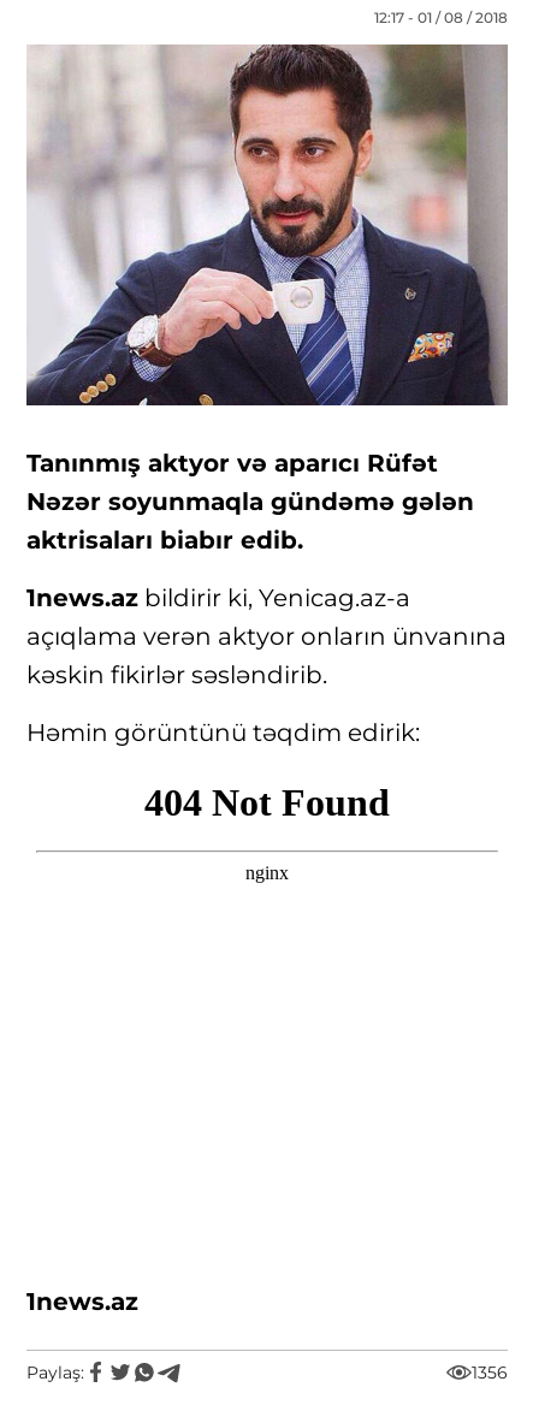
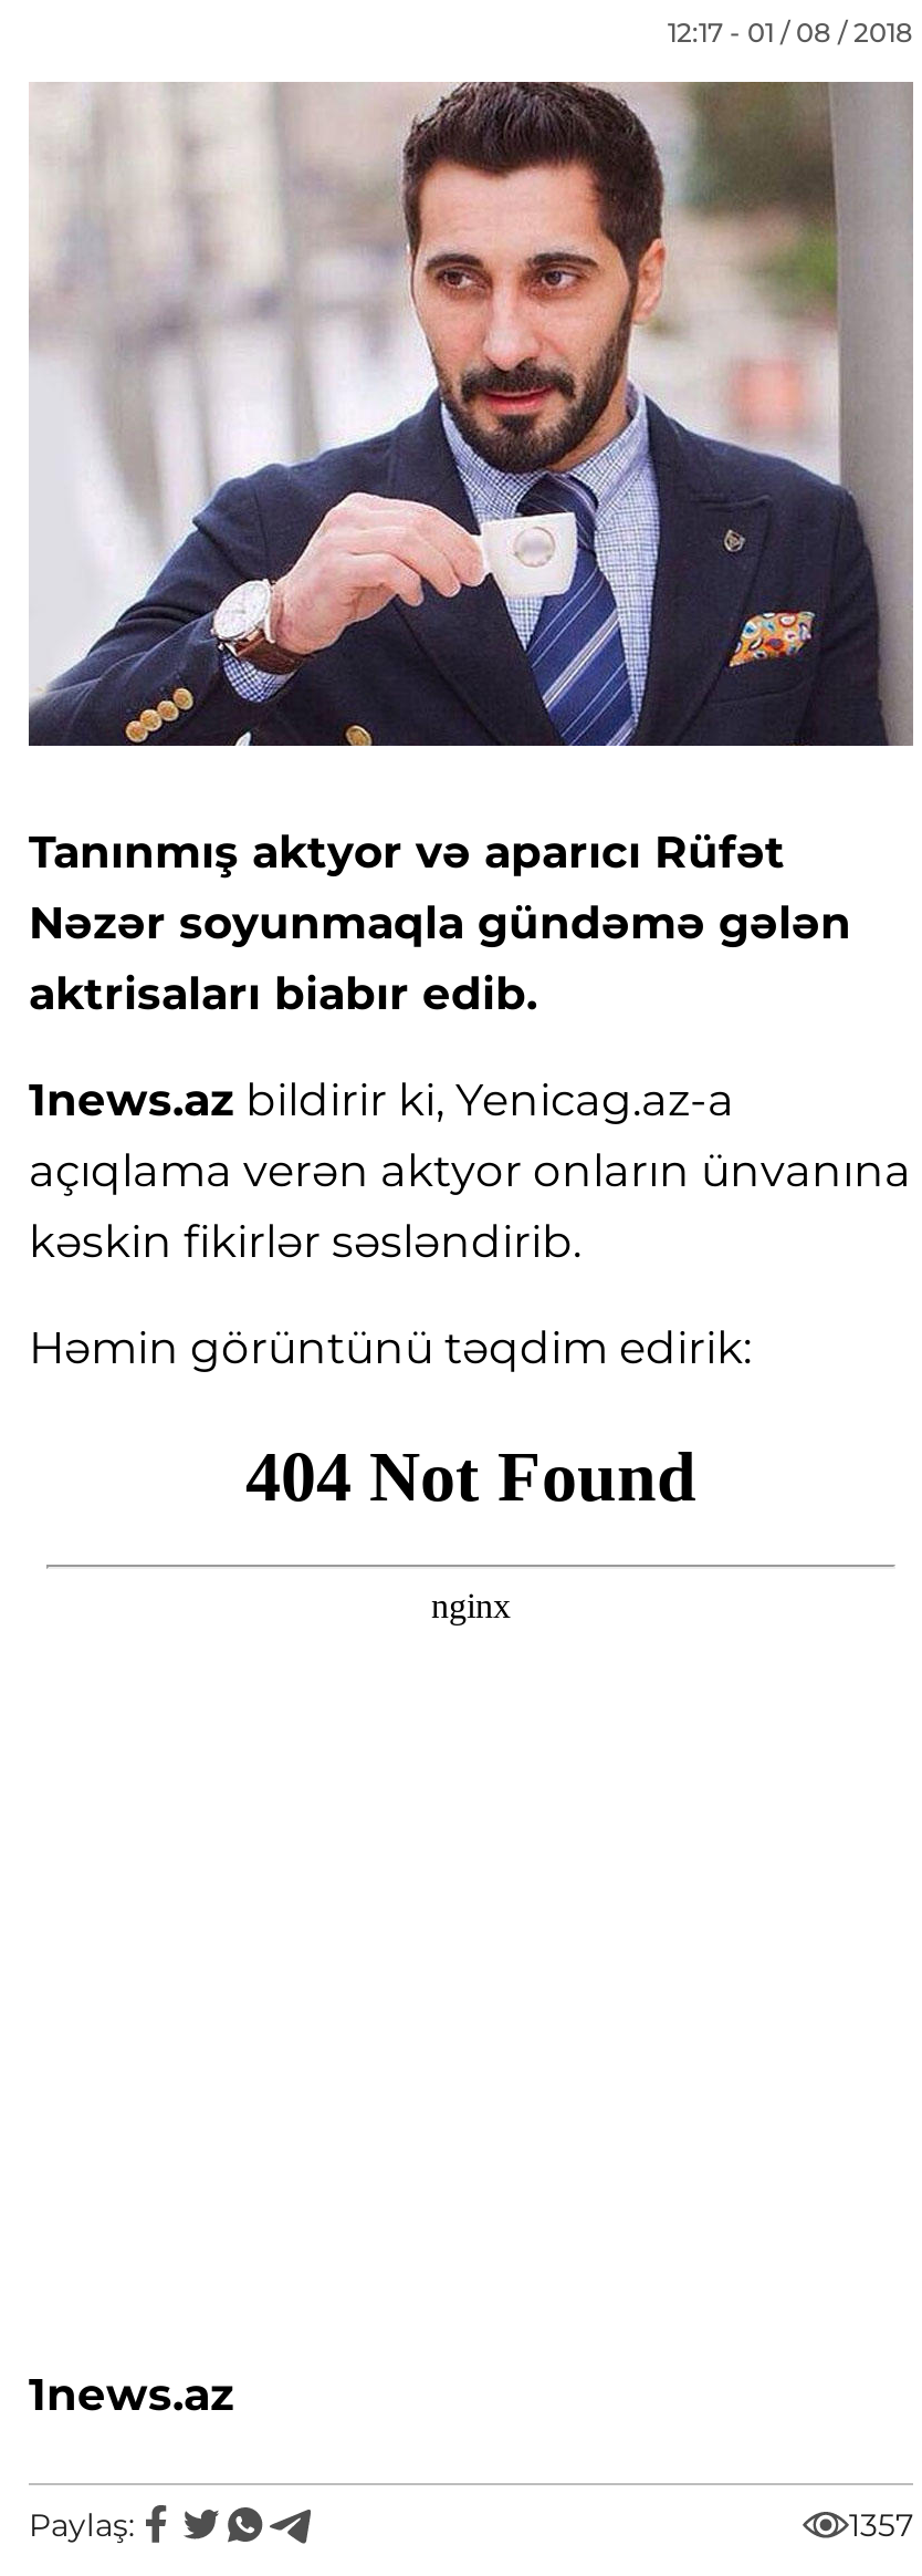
[472,1362,508,1383] 1356 -> [849,2505,913,2545] 1357

